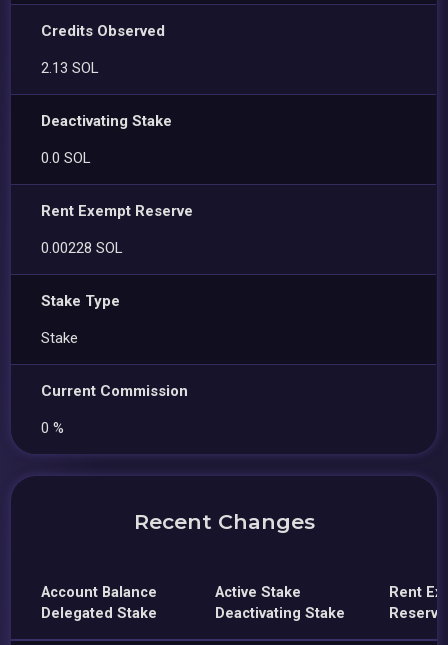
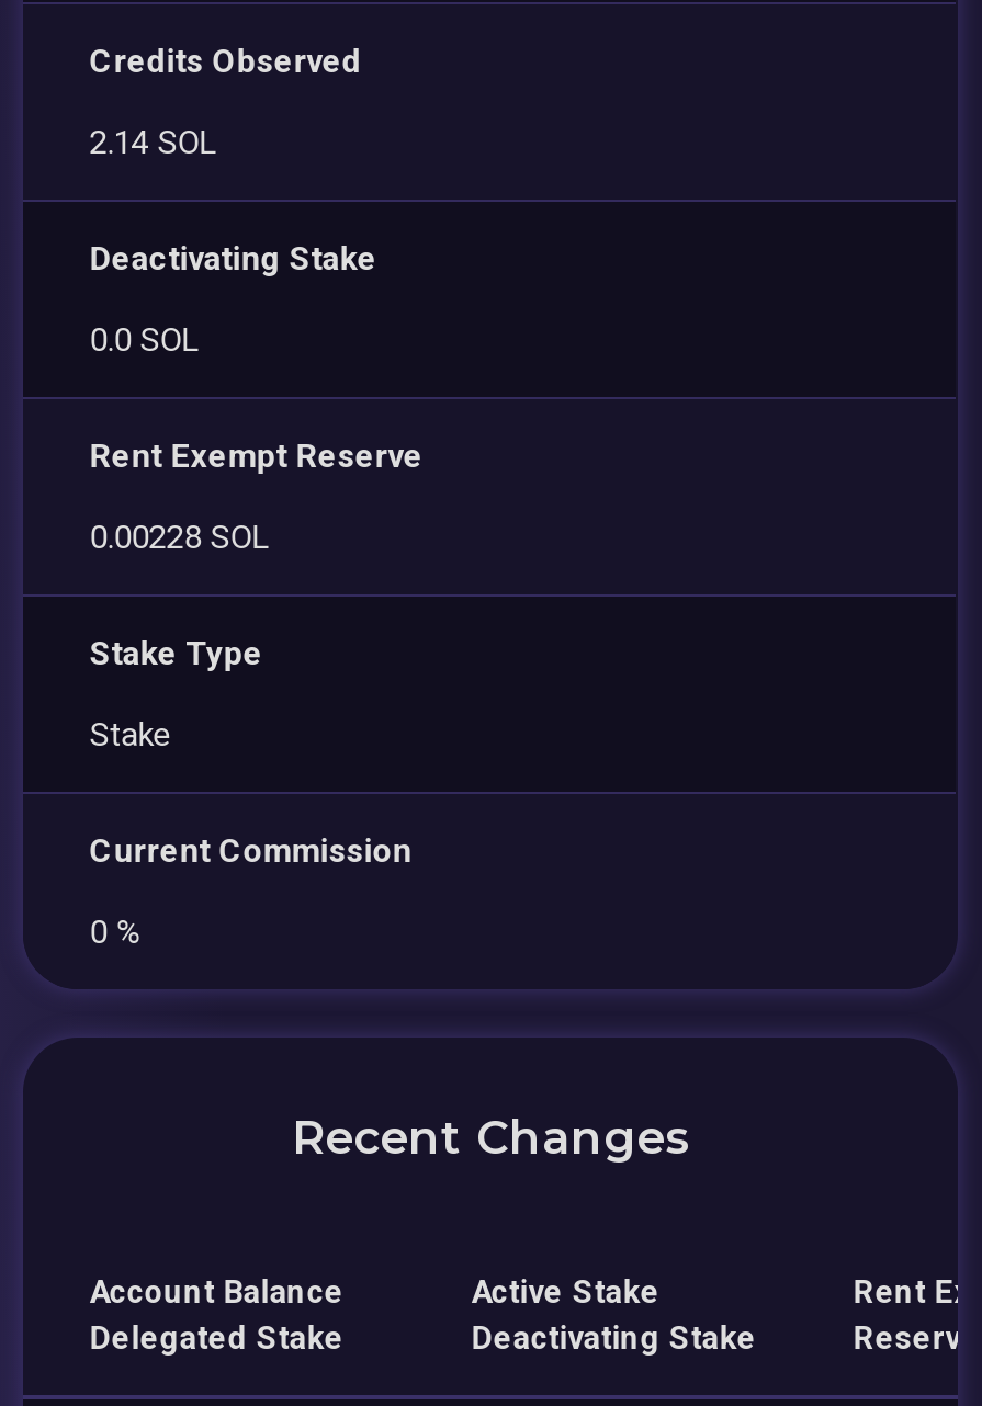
[41,58,99,76] 2.13 SOL -> [89,122,217,161] 2.14 SOL

